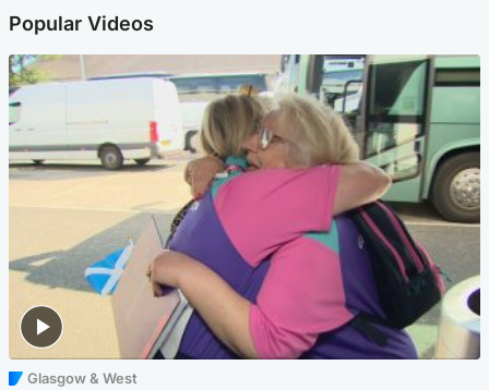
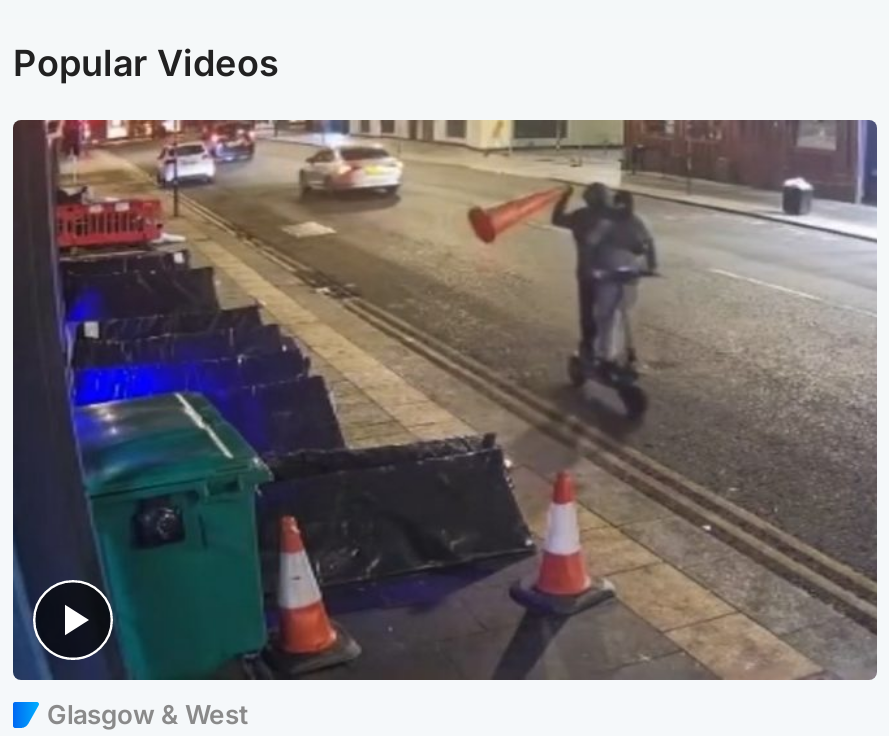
[8,53,481,361] [image] -> [11,118,879,682] [image]

